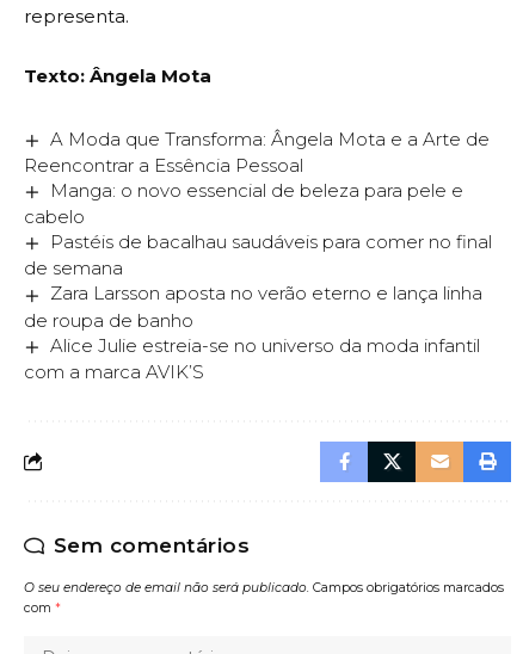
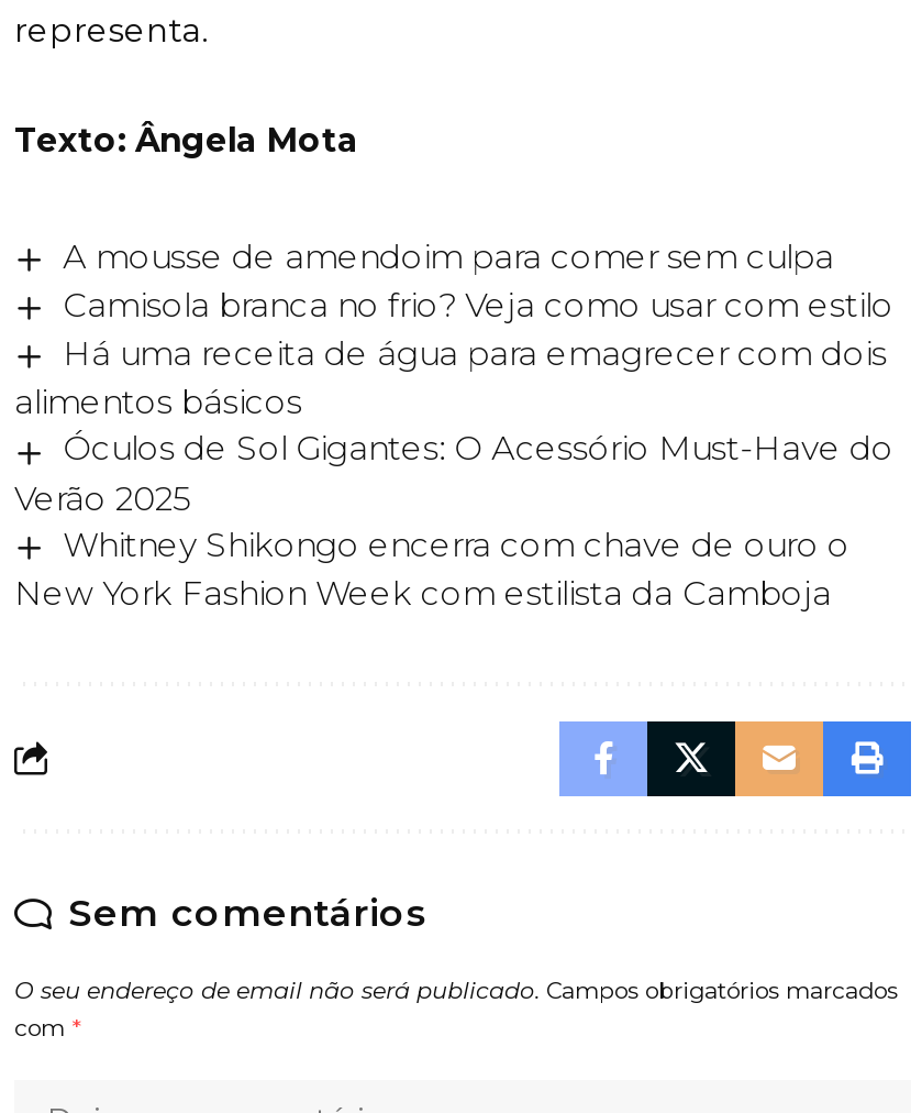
[24,128,492,383] A Moda que Transforma: Ângela Mota e a Arte de | Reencontrar a Essência Pessoal | Manga: o novo essencial de beleza para pele e | cabelo | Pastéis de bacalhau saudáveis para comer no final | de semana | Zara Larsson aposta no verão eterno e lança linha | de roupa de banho | Alice Julie estreia-se no universo da moda infantil | com a marca AVIK’S -> [14,236,894,613] A mousse de amendoim para comer sem culpa | Camisola branca no frio? Veja como usar com estilo | Há uma receita de água para emagrecer com dois | alimentos básicos | Óculos de Sol Gigantes: O Acessório Must-Have do | Verão 2025 | Whitney Shikongo encerra com chave de ouro o | New York Fashion Week com estilista da Camboja

